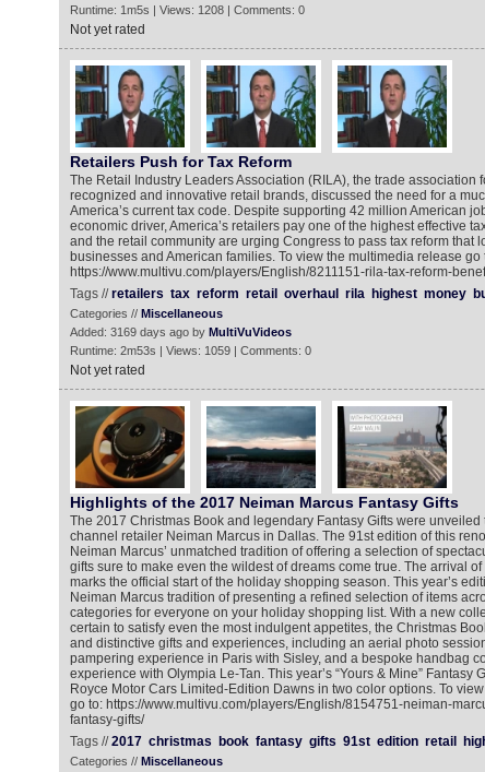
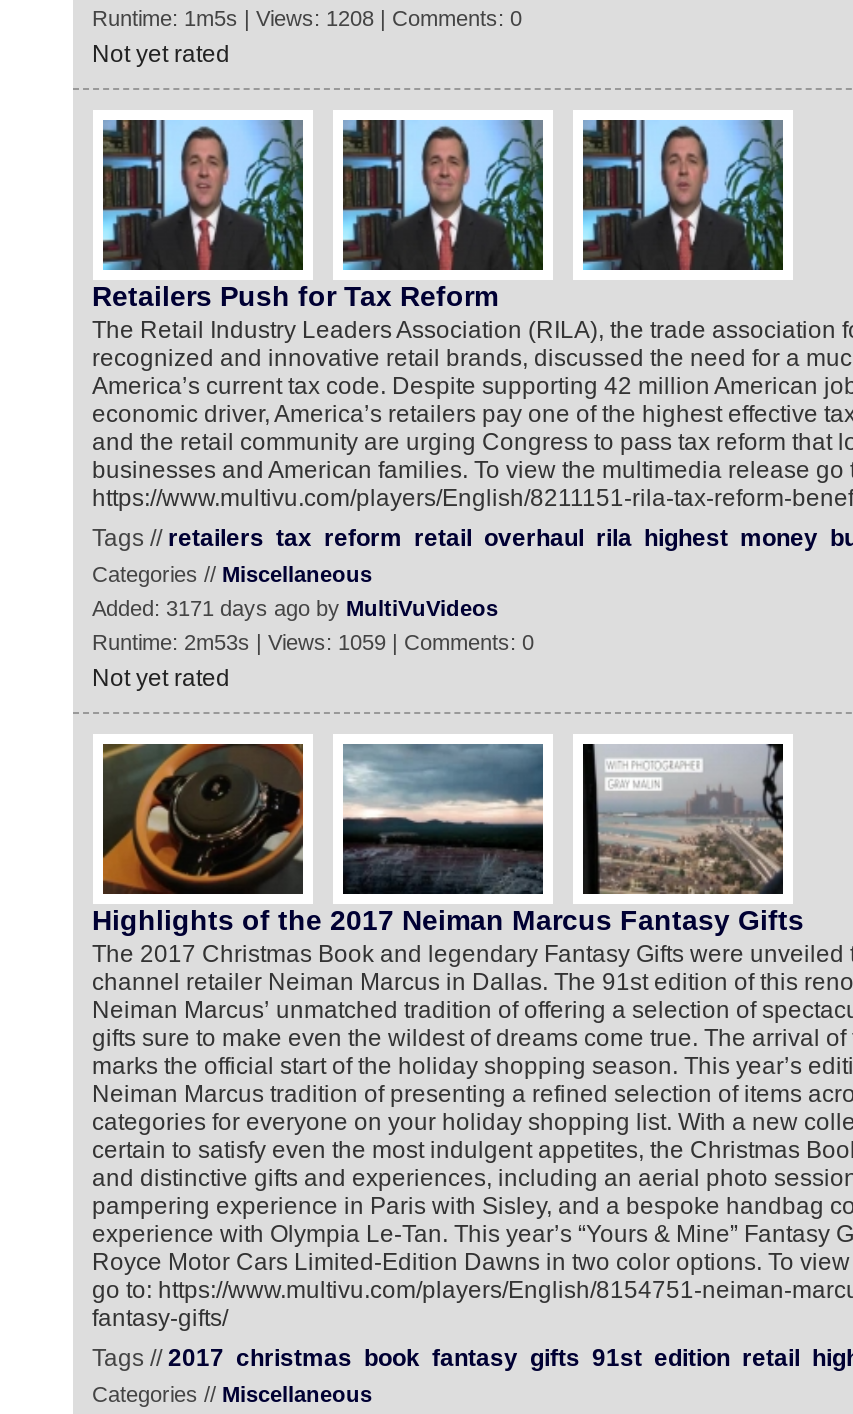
[69,325,291,339] Added: 3169 days ago by MultiVuVideos -> [92,596,498,620] Added: 3171 days ago by MultiVuVideos

